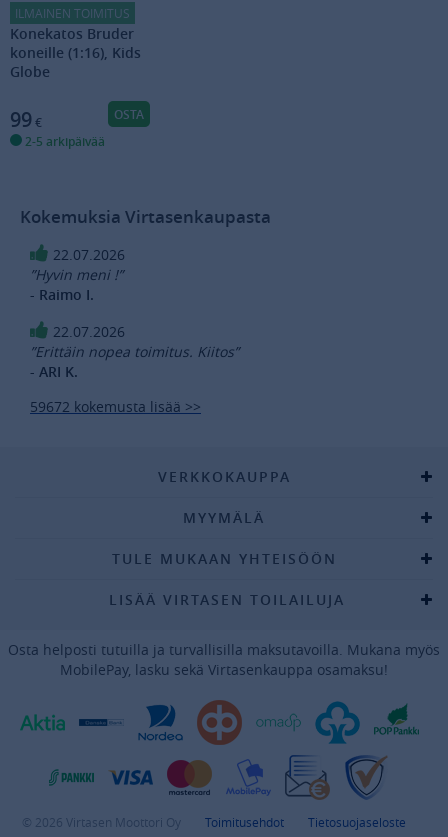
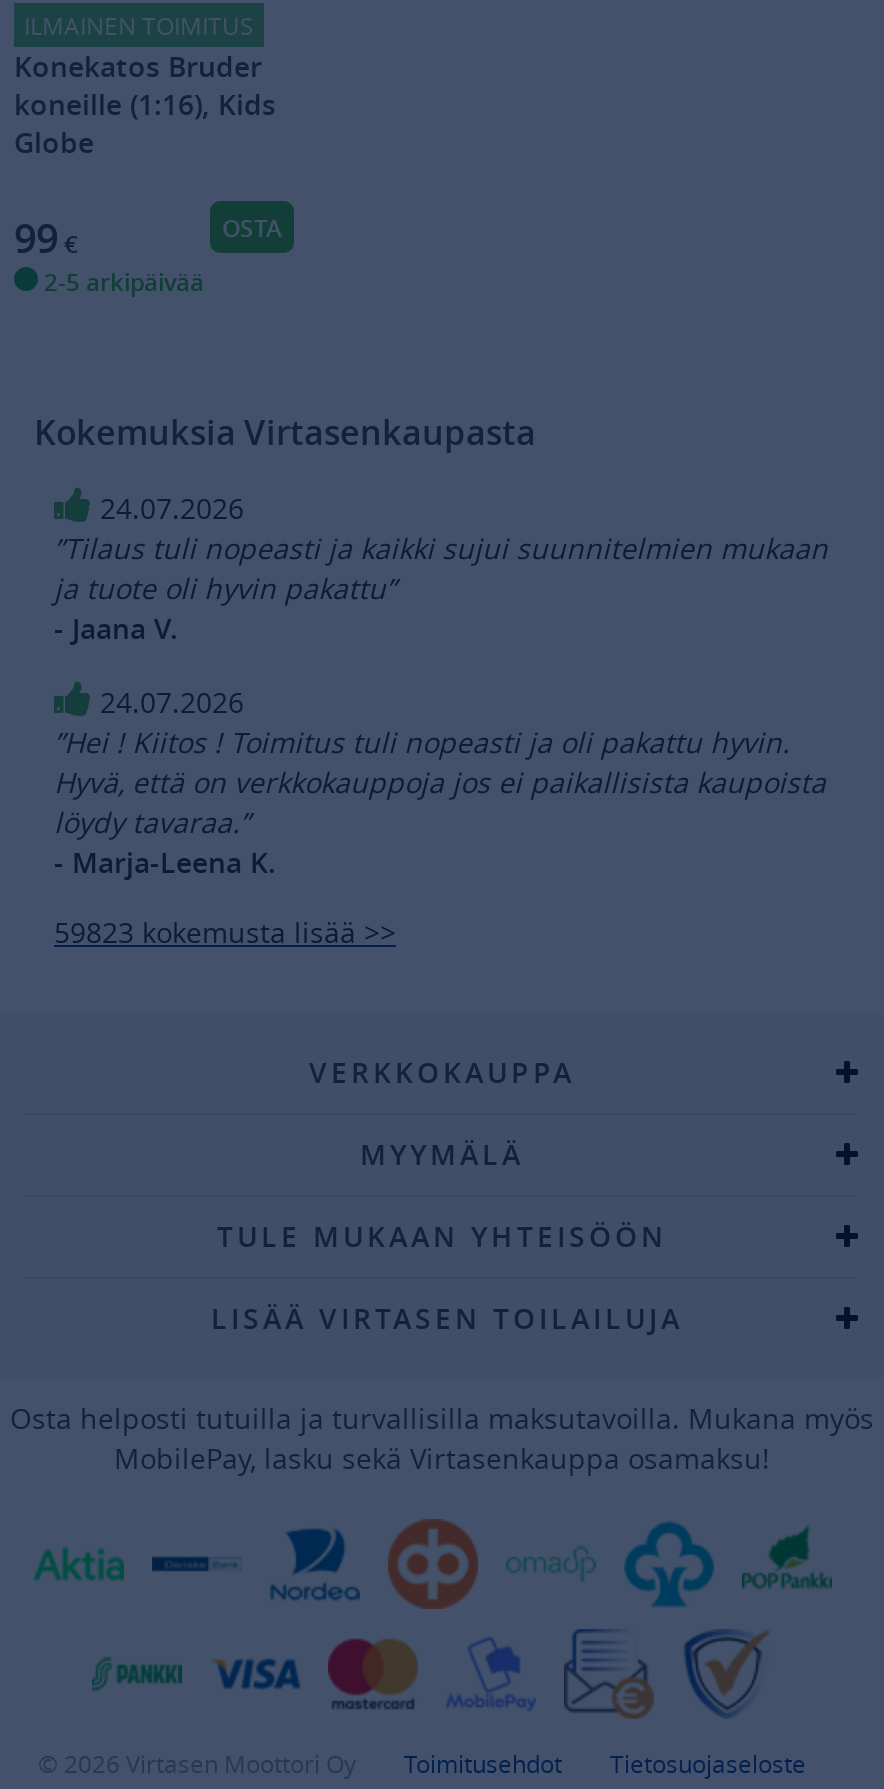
[30,245,125,304] 22.07.2026 | ”Hyvin meni !” | - Raimo I. -> [54,490,828,648] 24.07.2026 | ”Tilaus tuli nopeasti ja kaikki sujui suunnitelmien mukaan | ja tuote oli hyvin pakattu” | - Jaana V.
[30,322,239,381] 22.07.2026 | ”Erittäin nopea toimitus. Kiitos” | - ARI K. -> [54,684,826,882] 24.07.2026 | ”Hei ! Kiitos ! Toimitus tuli nopeasti ja oli pakattu hyvin. | Hyvä, että on verkkokauppoja jos ei paikallisista kaupoista | löydy tavaraa.” | - Marja-Leena K.
[30,397,201,416] 59672 kokemusta lisää >> -> [54,914,396,952] 59823 kokemusta lisää >>

